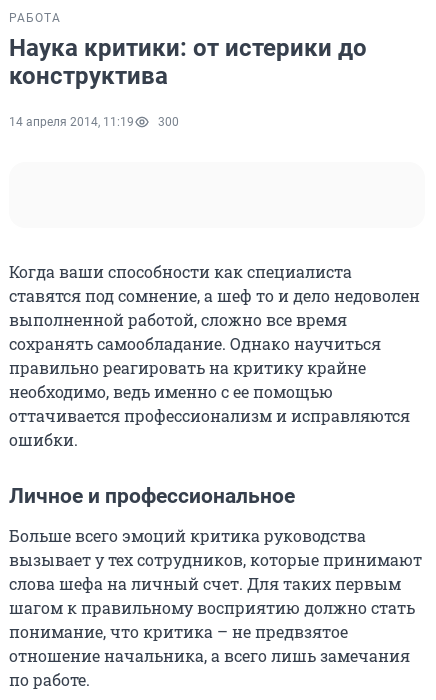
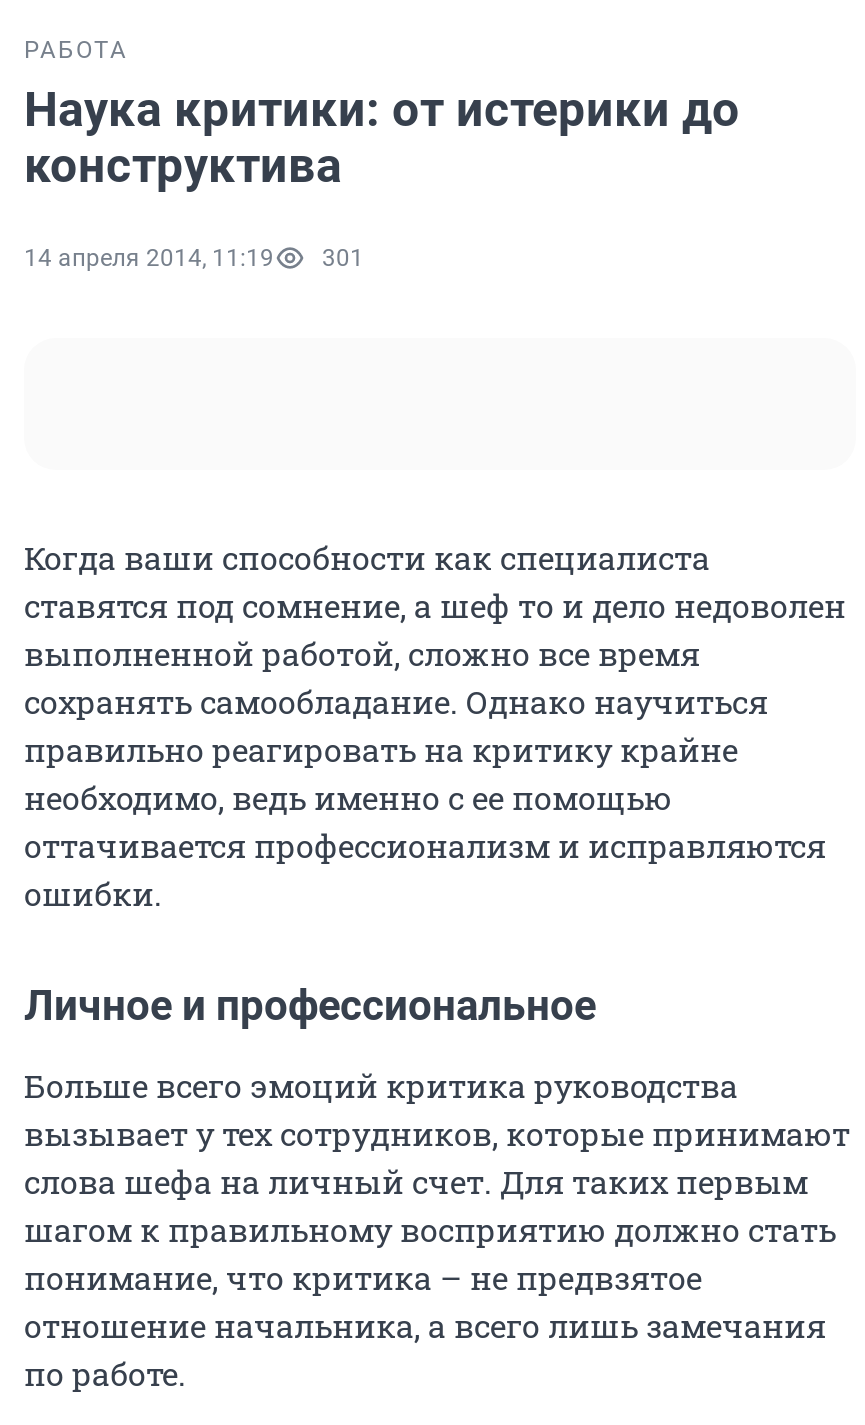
[9,115,179,129] 14 апреля 2014, 11:19 300 -> [24,244,364,272] 14 апреля 2014, 11:19 301

